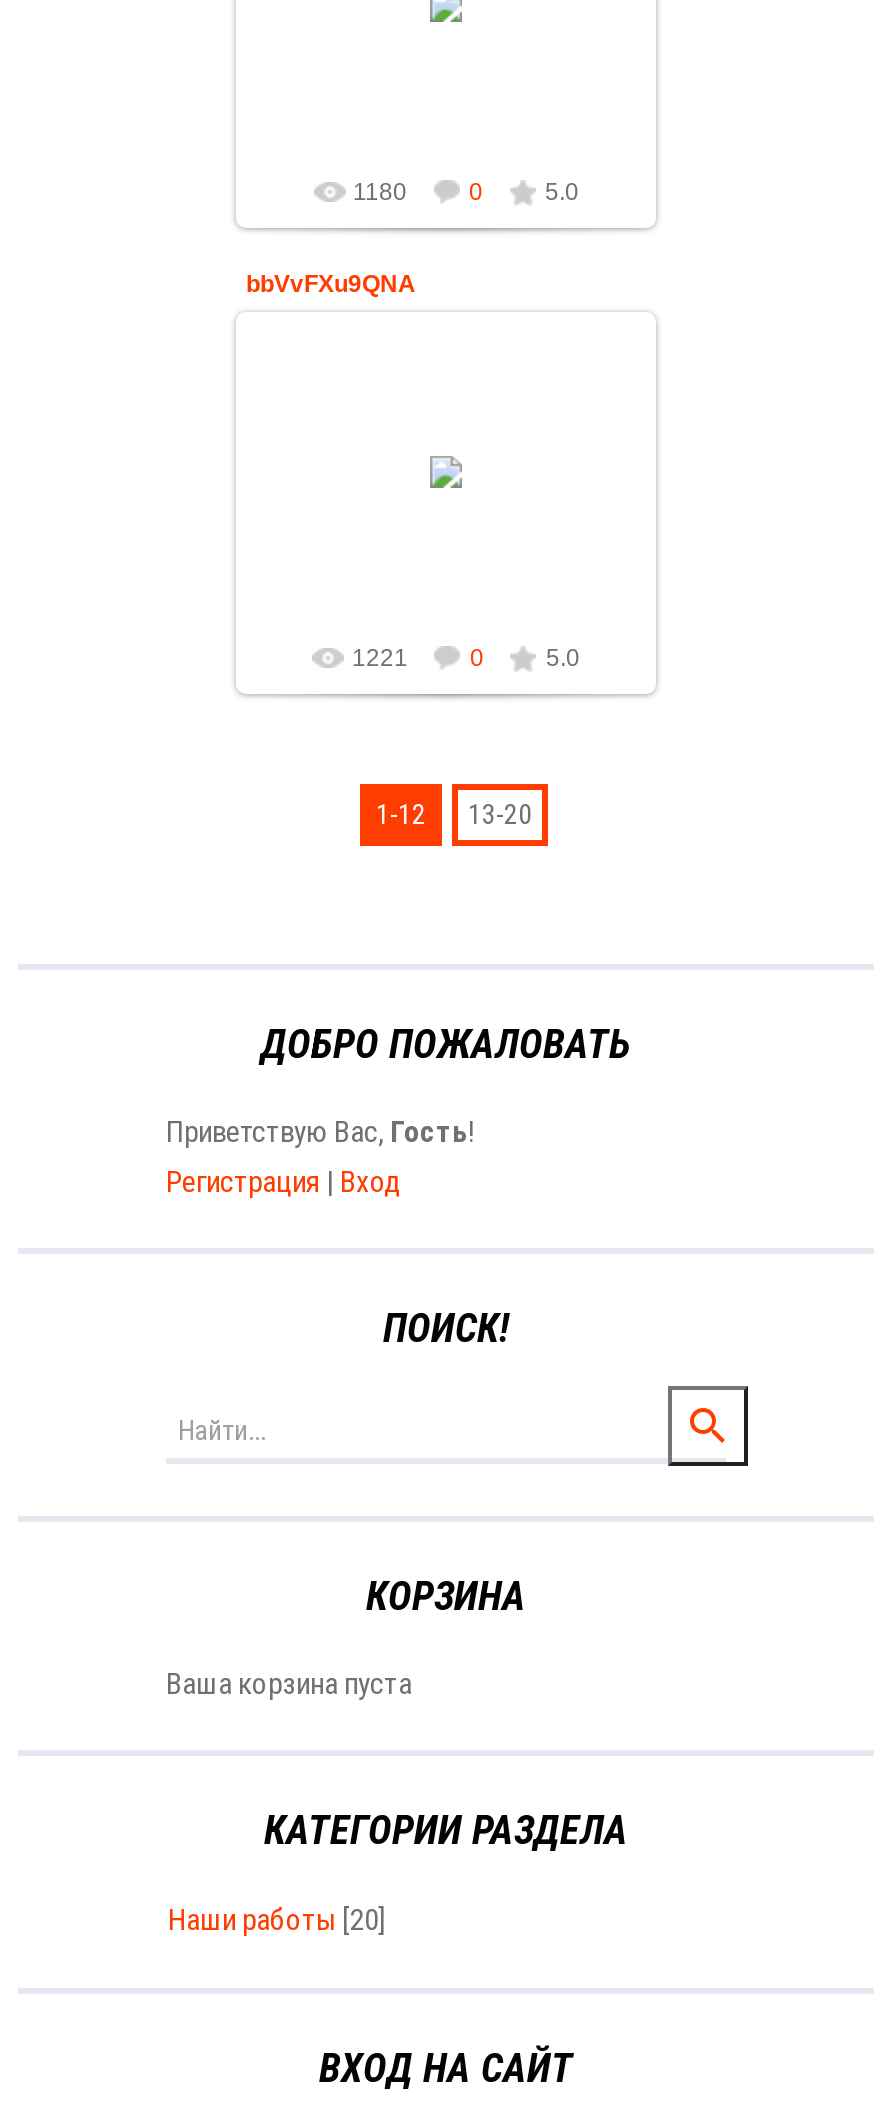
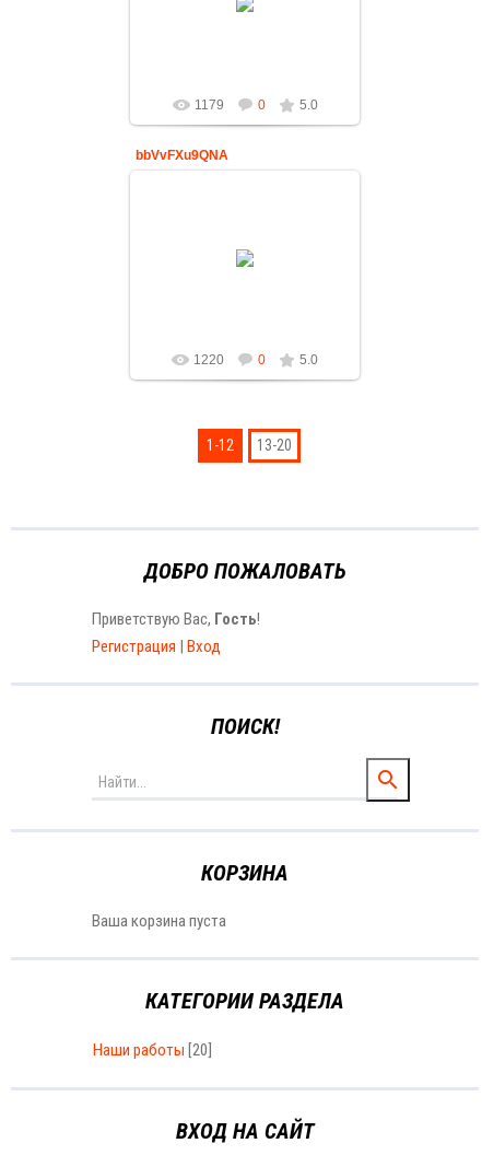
[353,178,407,206] 1180 -> [194,97,224,113] 1179
[352,644,408,672] 1221 -> [193,352,224,367] 1220

